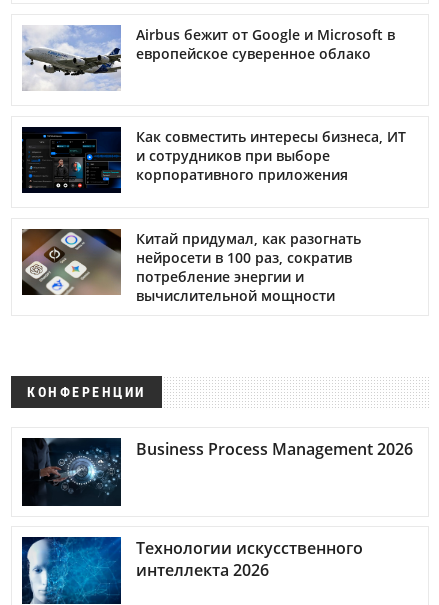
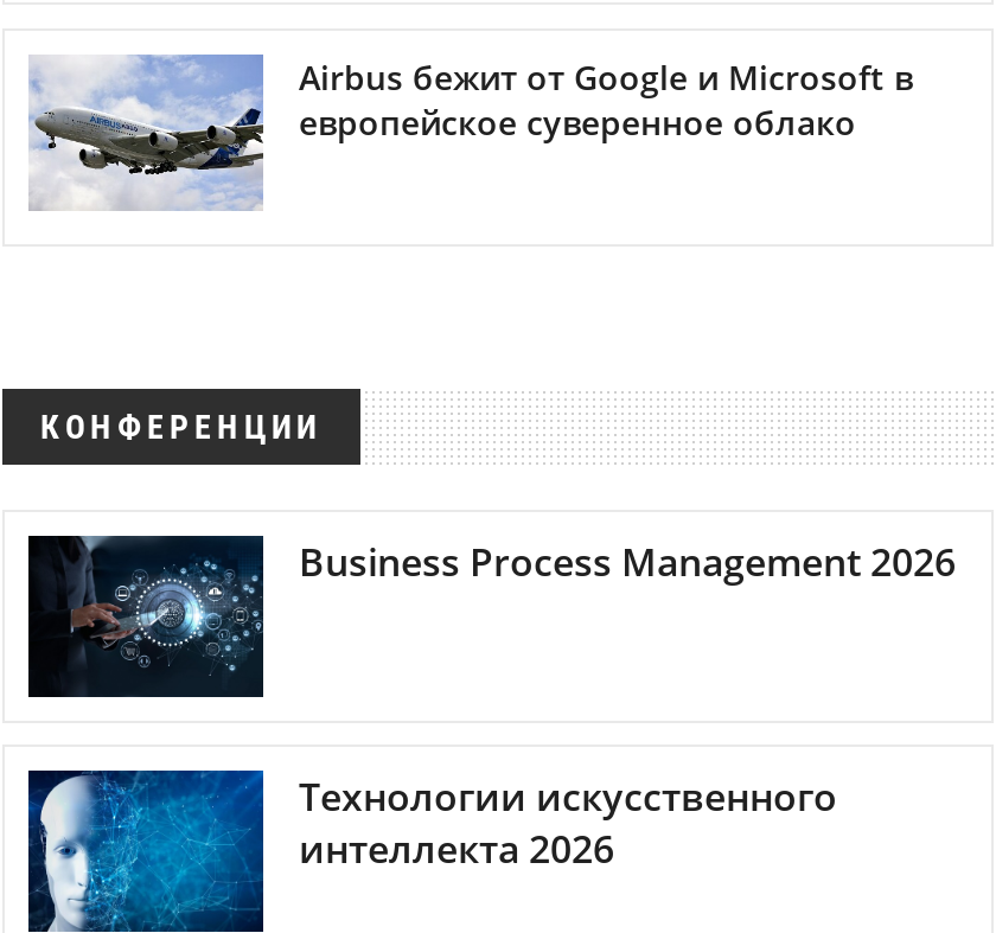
[21,126,406,305] [image] | Как совместить интересы бизнеса, ИТ | и сотрудников при выборе | корпоративного приложения | Китай придумал, как разогнать | нейросети в 100 раз, сократив | потребление энергии и | вычислительной мощности -> none
[21,228,121,296] [image] -> none

